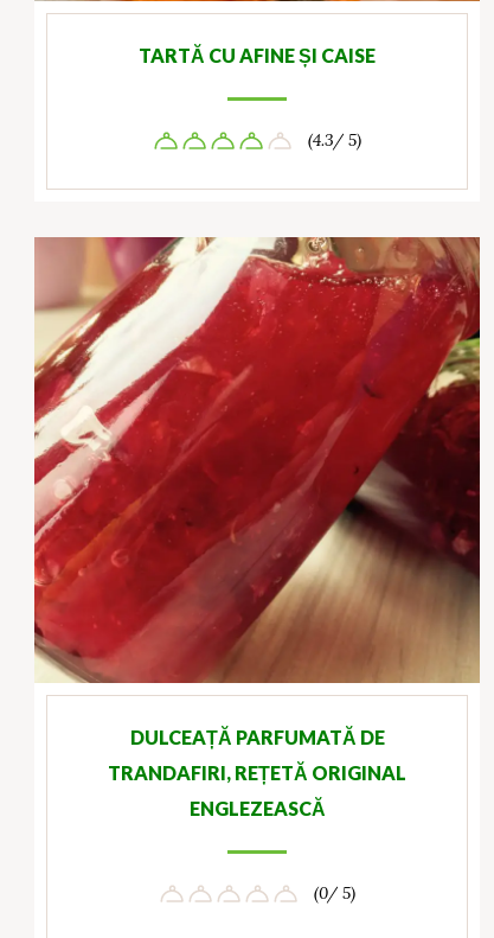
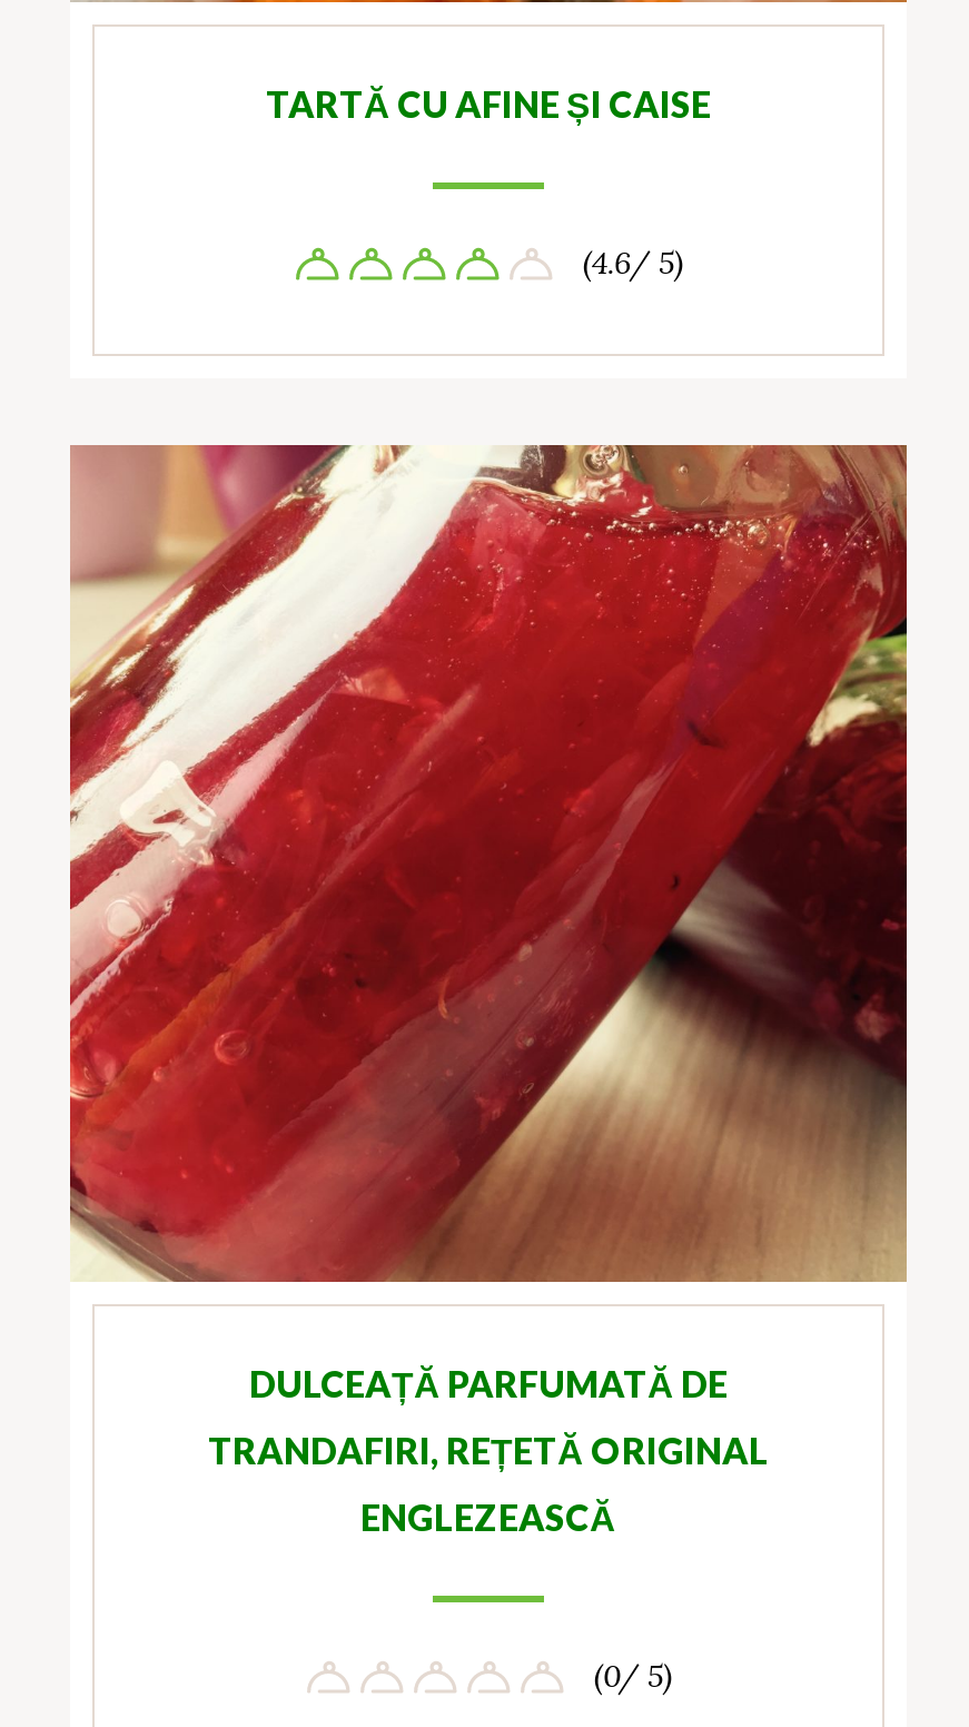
[307,129,361,151] (4.3/ 5) -> [583,243,683,283] (4.6/ 5)

